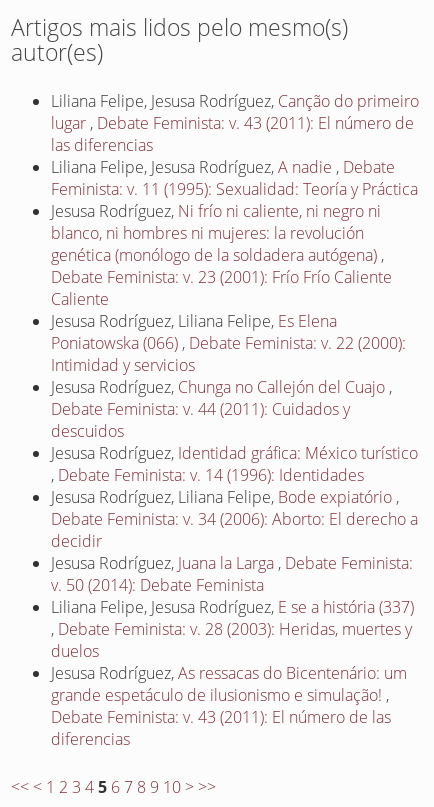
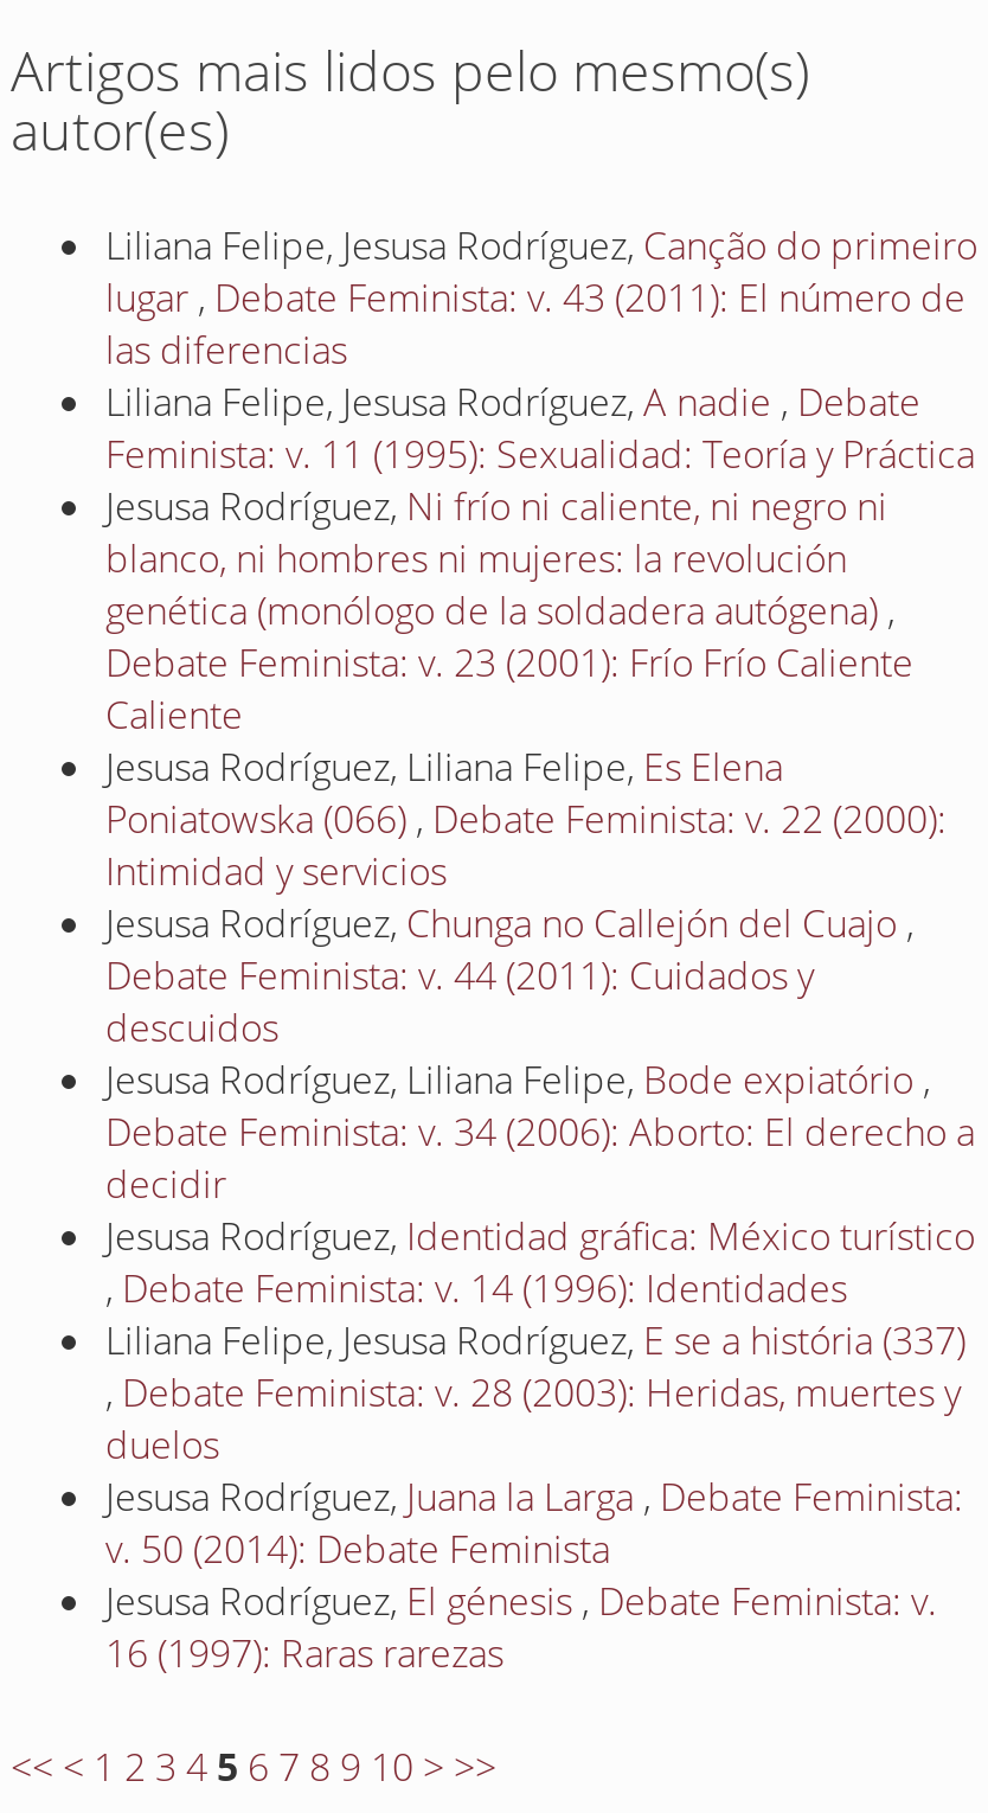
moved [51,442,418,486] -> [105,1211,975,1315]: Jesusa Rodríguez, Identidad gráfica: México turístico | , Debate Feminista: v. 14 (1996): Identidades
moved [51,552,413,596] -> [105,1471,963,1576]: Jesusa Rodríguez, Juana la Larga, Debate Feminista: | v. 50 (2014): Debate Feminista
[51,662,407,750] Jesusa Rodríguez, As ressacas do Bicentenário: um | grande espetáculo de ilusionismo e simulação!, | Debate Feminista: v. 43 (2011): El número de las | diferencias -> [105,1576,937,1680] Jesusa Rodríguez, El génesis, Debate Feminista: v. | 16 (1997): Raras rarezas

